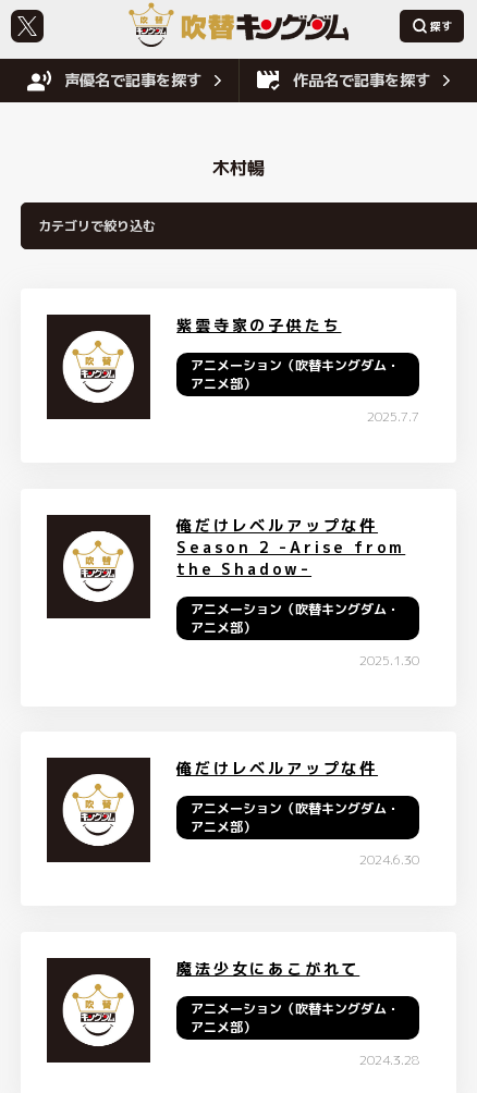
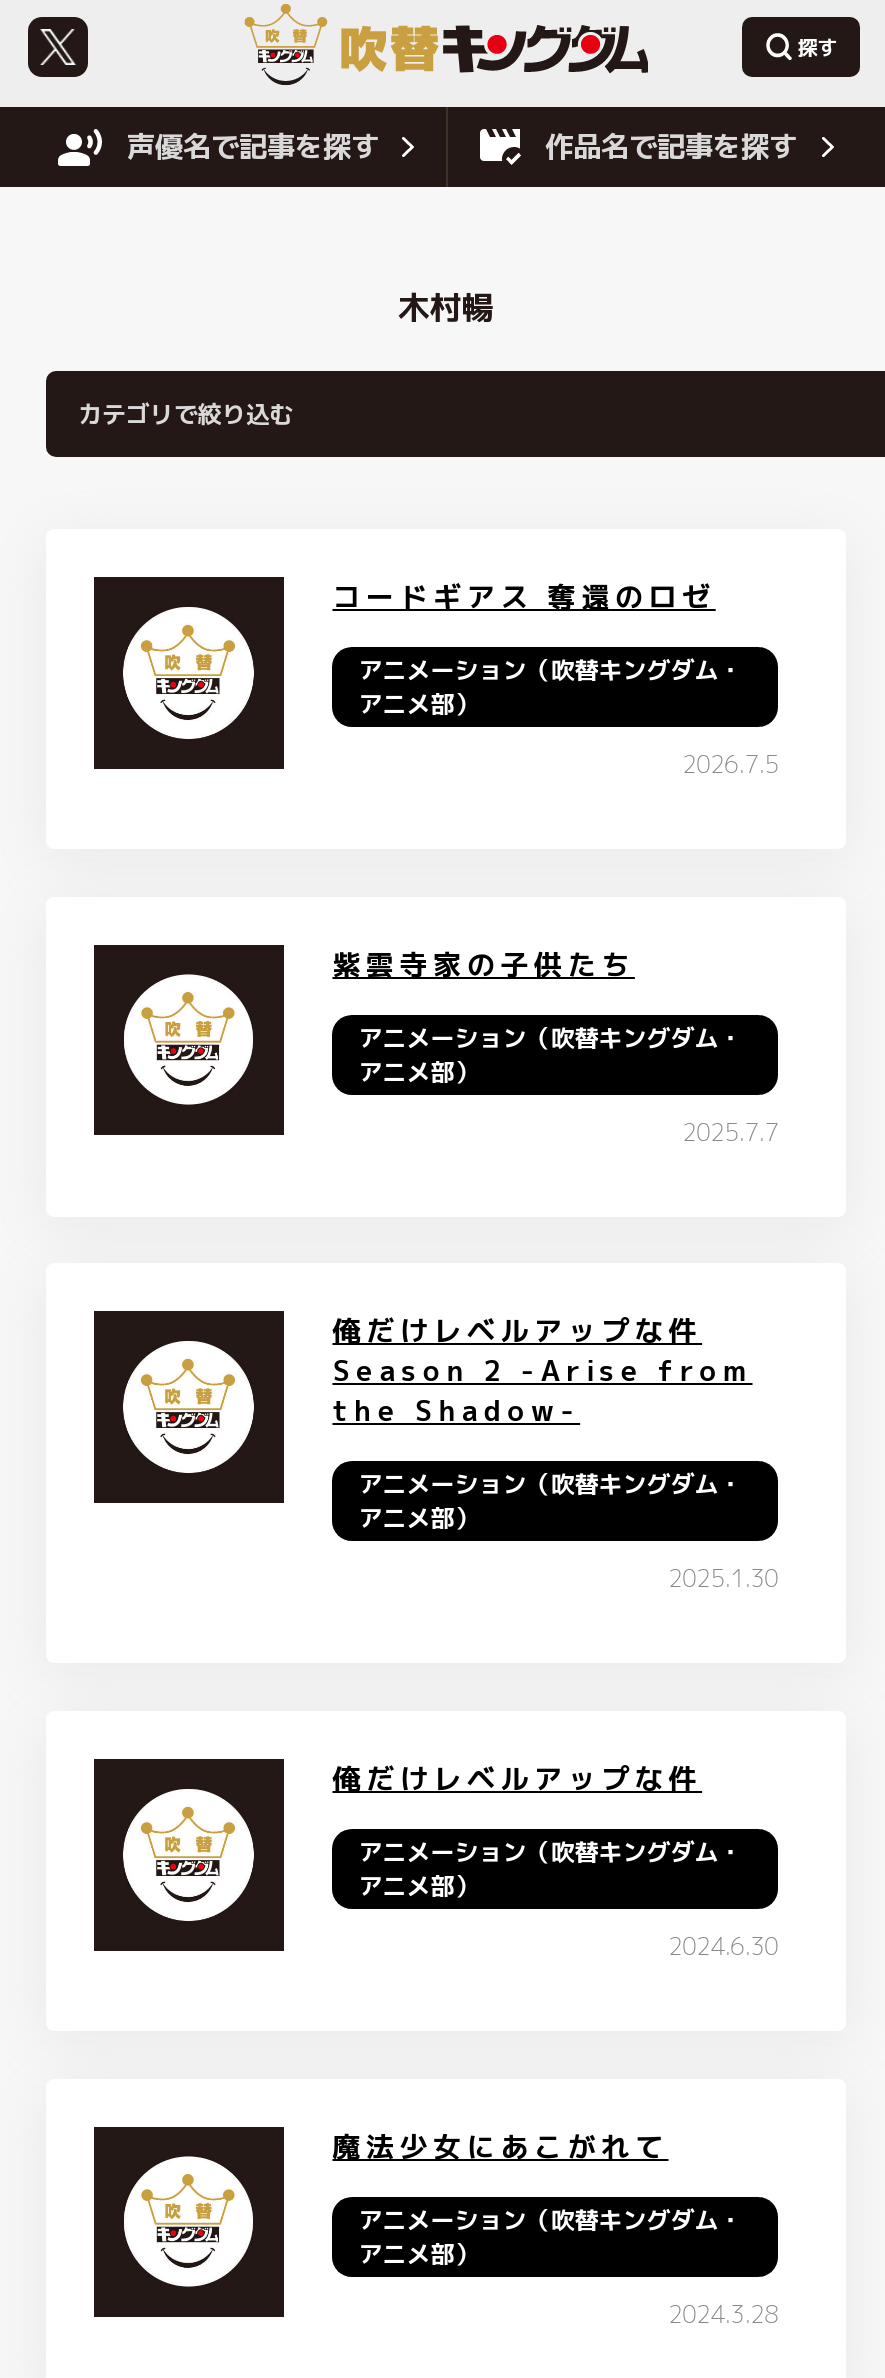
none -> [332,577,778,781] コードギアス 奪還のロゼ | アニメーション（吹替キングダム・ | アニメ部） | 2026.7.5

